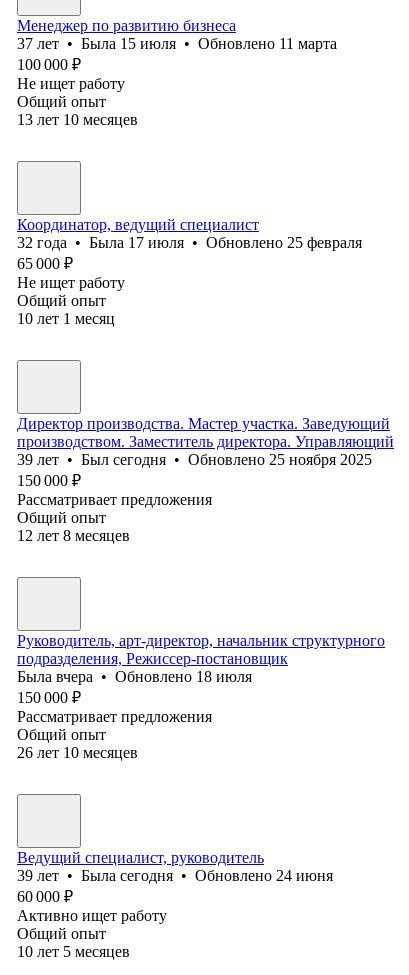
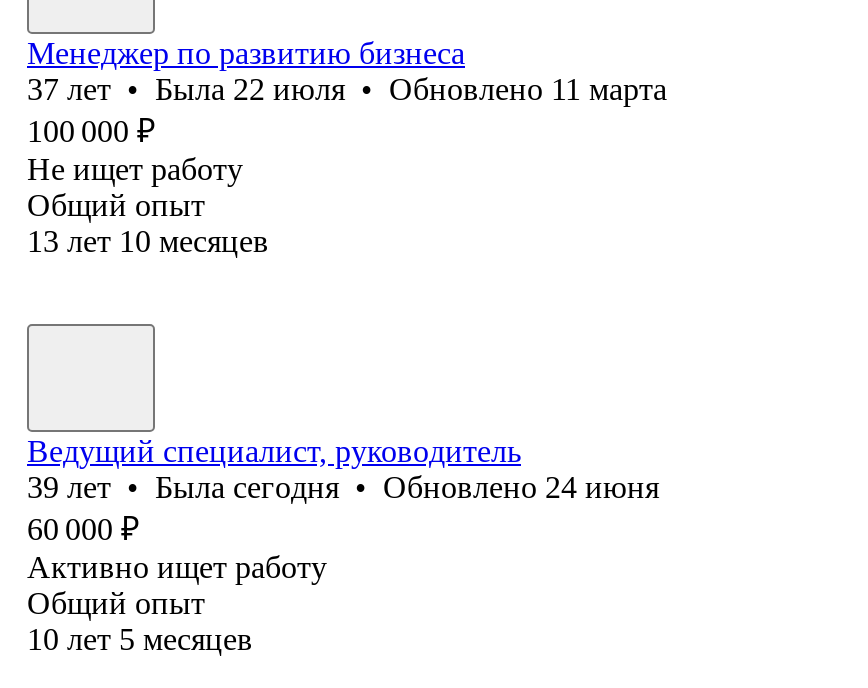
[17,35,337,52] 37 лет • Была 15 июля • Обновлено 11 марта -> [27,72,667,106] 37 лет • Была 22 июля • Обновлено 11 марта
[17,216,362,327] Координатор, ведущий специалист | 32 года • Была 17 июля • Обновлено 25 февраля | 65 000 ₽ | Не ищет работу | Общий опыт | 10 лет 1 месяц -> none
[17,415,394,544] Директор производства. Мастер участка. Заведующий | производством. Заместитель директора. Управляющий | 39 лет • Был сегодня • Обновлено 25 ноября 2025 | 150 000 ₽ | Рассматривает предложения | Общий опыт | 12 лет 8 месяцев -> none
[17,632,385,761] Руководитель, арт-директор, начальник структурного | подразделения, Режиссер-постановщик | Была вчера • Обновлено 18 июля | 150 000 ₽ | Рассматривает предложения | Общий опыт | 26 лет 10 месяцев -> none

